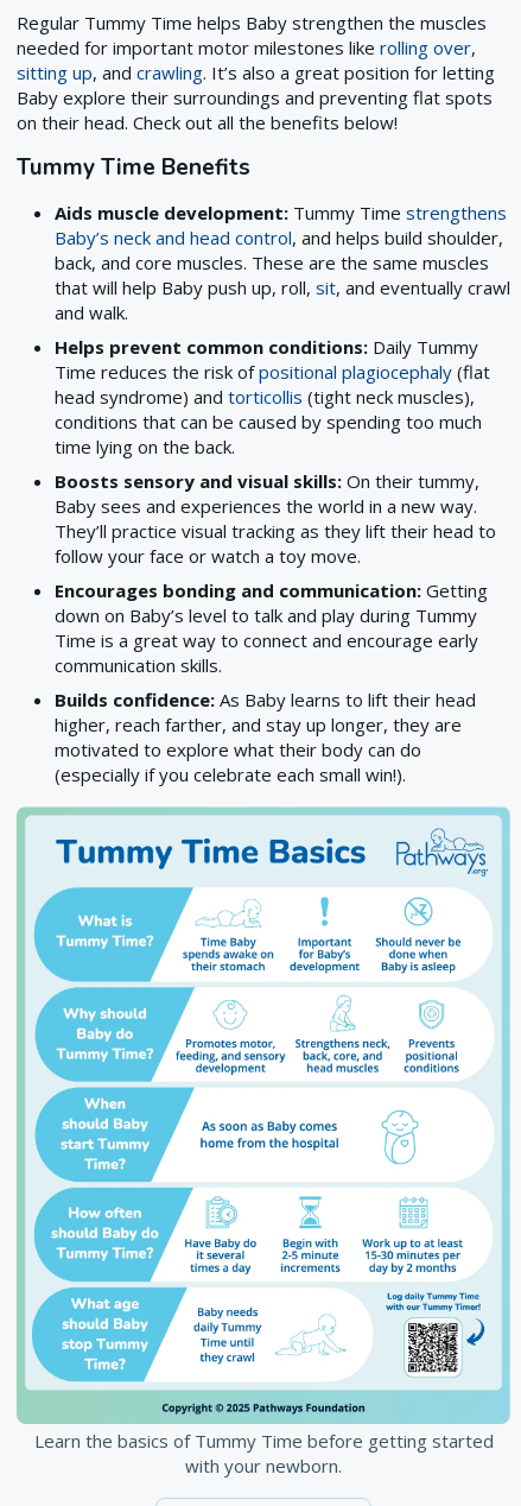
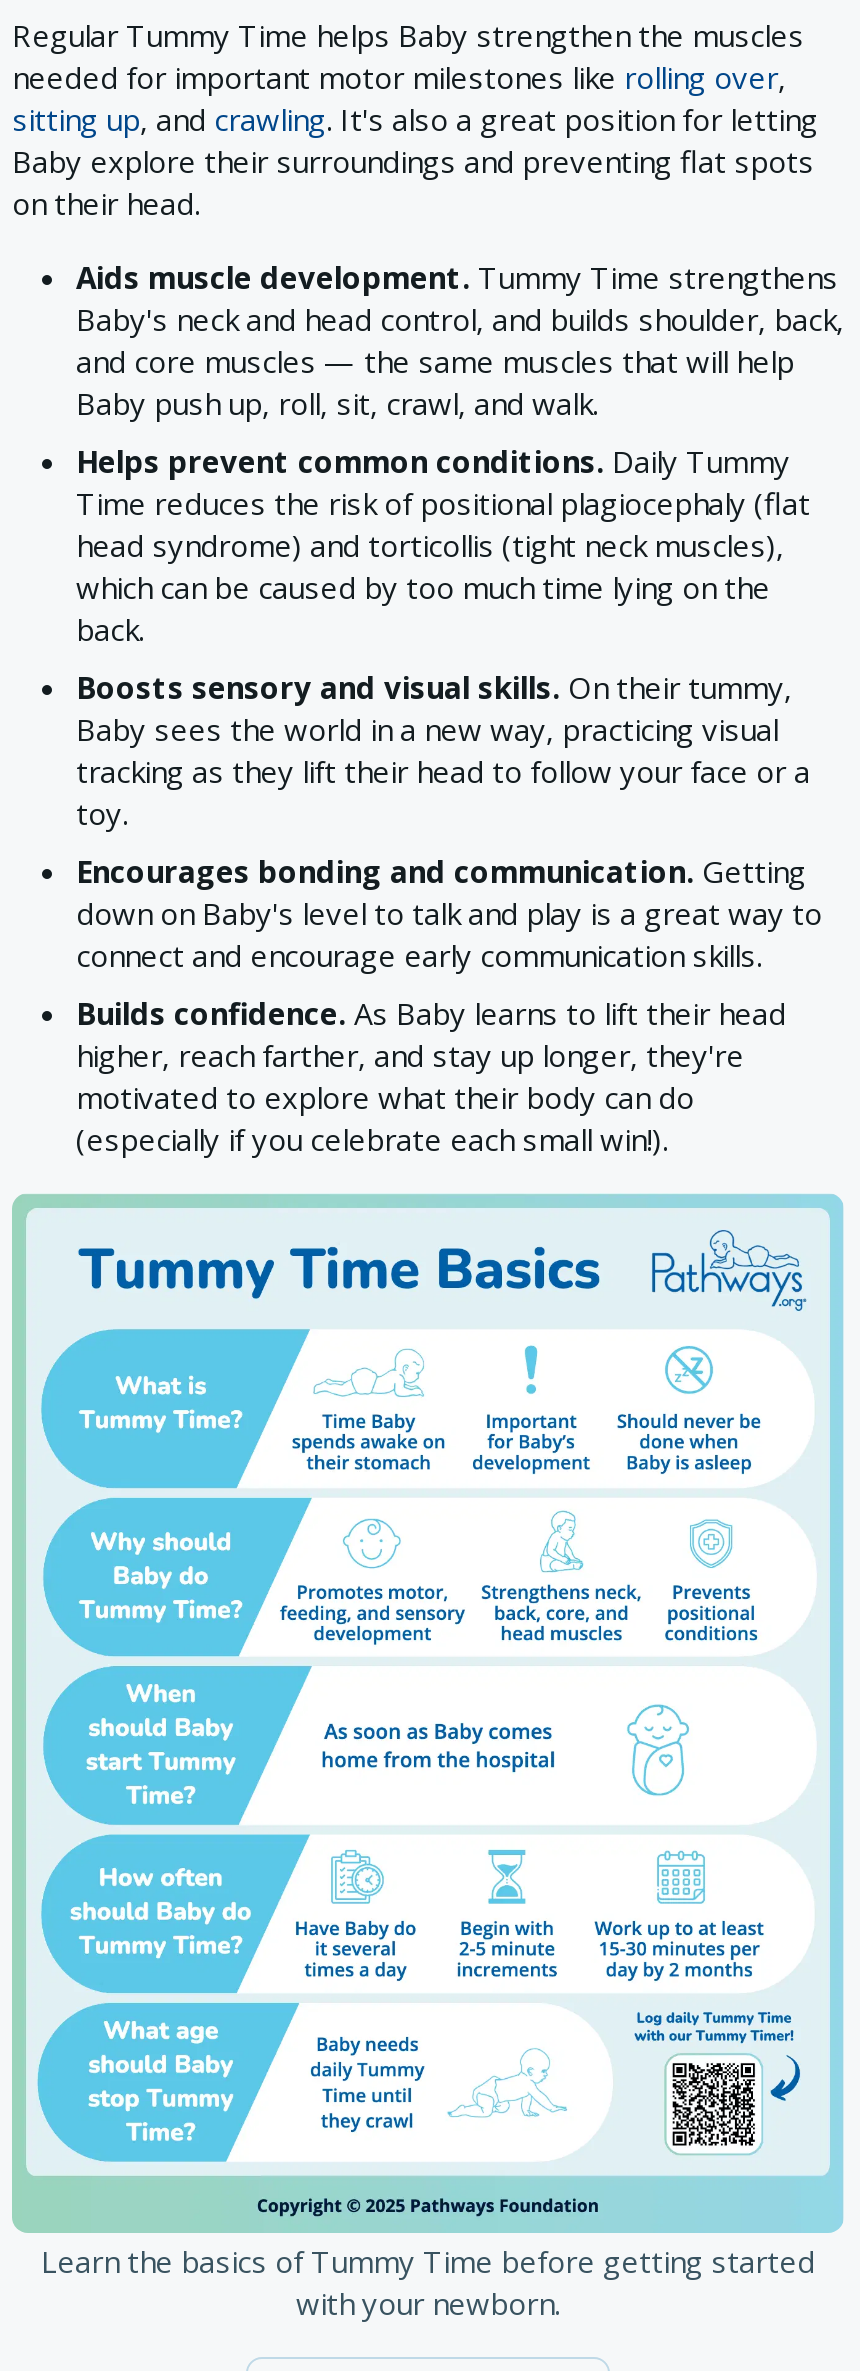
[17,61,495,84] sitting up, and crawling. It’s also a great position for letting -> [12,99,818,139] sitting up, and crawling. It's also a great position for letting
[17,111,510,359] on their head. Check out all the benefits below! | Tummy Time Benefits | Aids muscle development: Tummy Time strengthens | Baby’s neck and head control, and helps build shoulder, | back, and core muscles. These are the same muscles | that will help Baby push up, roll, sit, and eventually crawl | and walk. | Helps prevent common conditions: Daily Tummy -> [12,183,844,481] on their head. | Aids muscle development. Tummy Time strengthens | Baby's neck and head control, and builds shoulder, back, | and core muscles — the same muscles that will help | Baby push up, roll, sit, crawl, and walk. | Helps prevent common conditions. Daily Tummy
[55,410,496,736] conditions that can be caused by spending too much | time lying on the back. | Boosts sensory and visual skills: On their tummy, | Baby sees and experiences the world in a new way. | They’ll practice visual tracking as they lift their head to | follow your face or watch a toy move. | Encourages bonding and communication: Getting | down on Baby’s level to talk and play during Tummy | Time is a great way to connect and encourage early | communication skills. | Builds confidence: As Baby learns to lift their head | higher, reach farther, and stay up longer, they are -> [76,567,822,1075] which can be caused by too much time lying on the | back. | Boosts sensory and visual skills. On their tummy, | Baby sees the world in a new way, practicing visual | tracking as they lift their head to follow your face or a | toy. | Encourages bonding and communication. Getting | down on Baby's level to talk and play is a great way to | connect and encourage early communication skills. | Builds confidence. As Baby learns to lift their head | higher, reach farther, and stay up longer, they're

